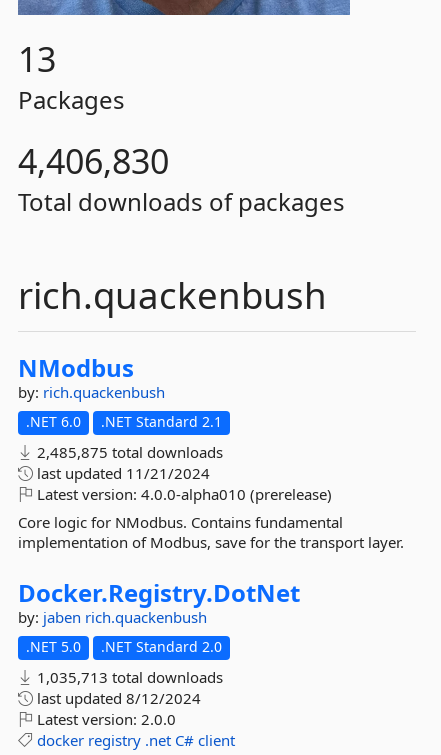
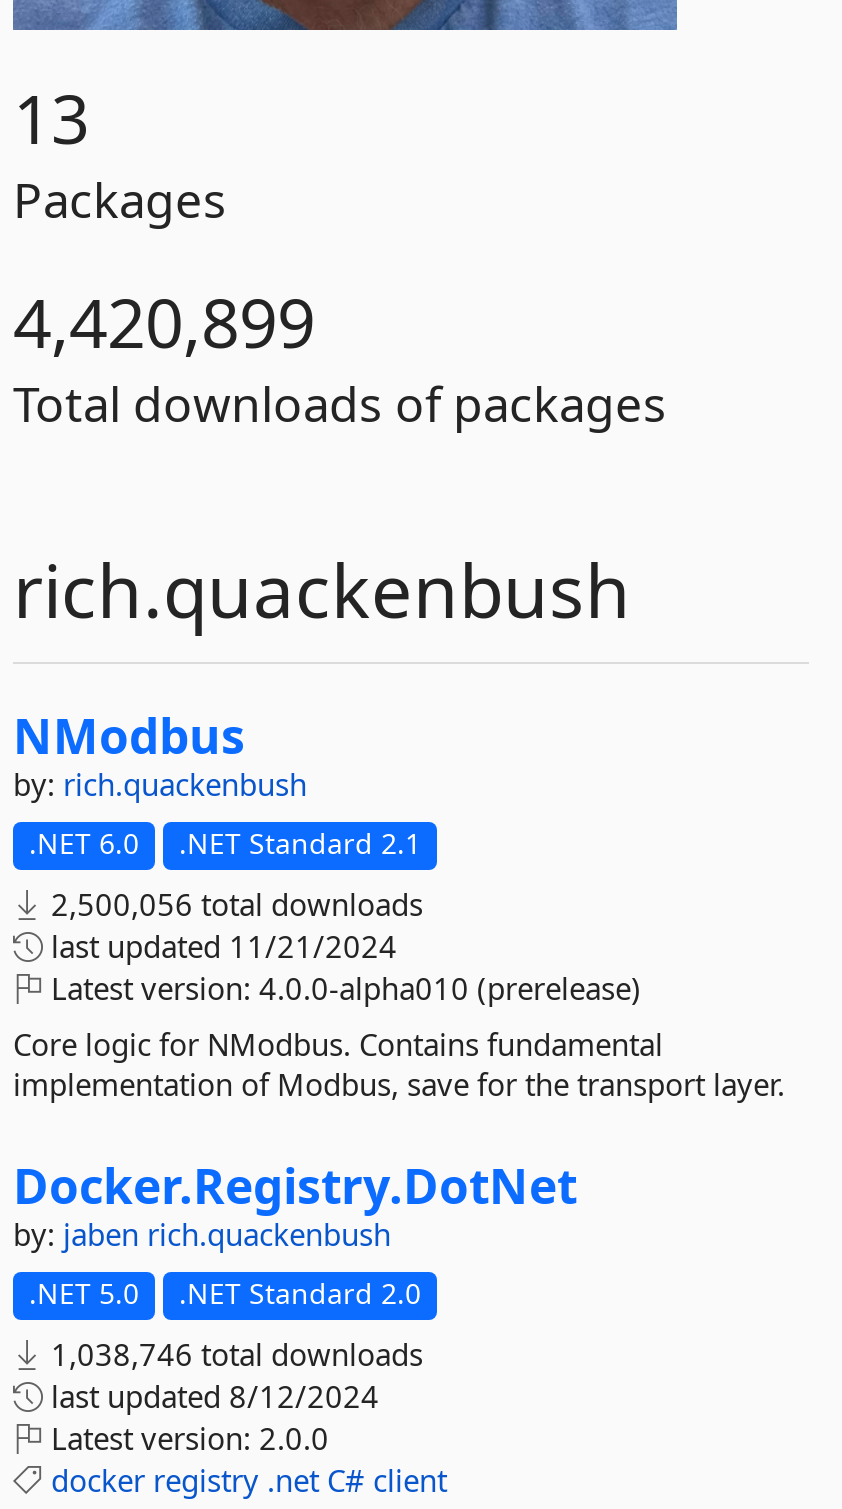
[18,138,169,184] 4,406,830 -> [13,276,315,368] 4,420,899
[33,442,223,462] 2,485,875 total downloads -> [43,884,423,924] 2,500,056 total downloads
[33,667,223,687] 1,035,713 total downloads -> [43,1334,423,1374] 1,038,746 total downloads

